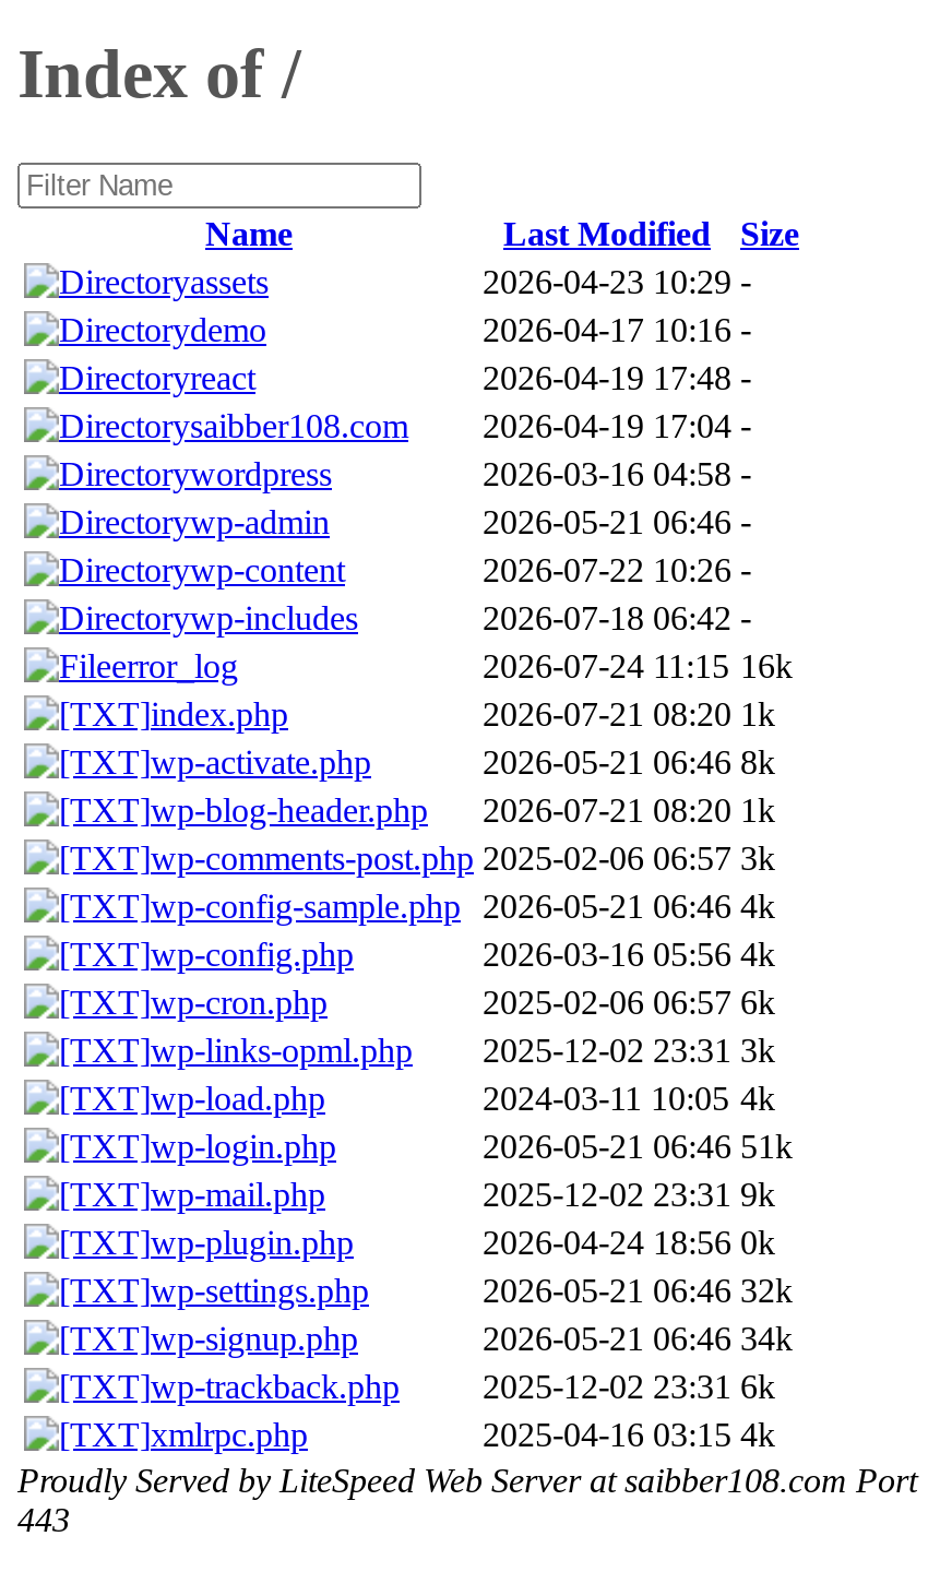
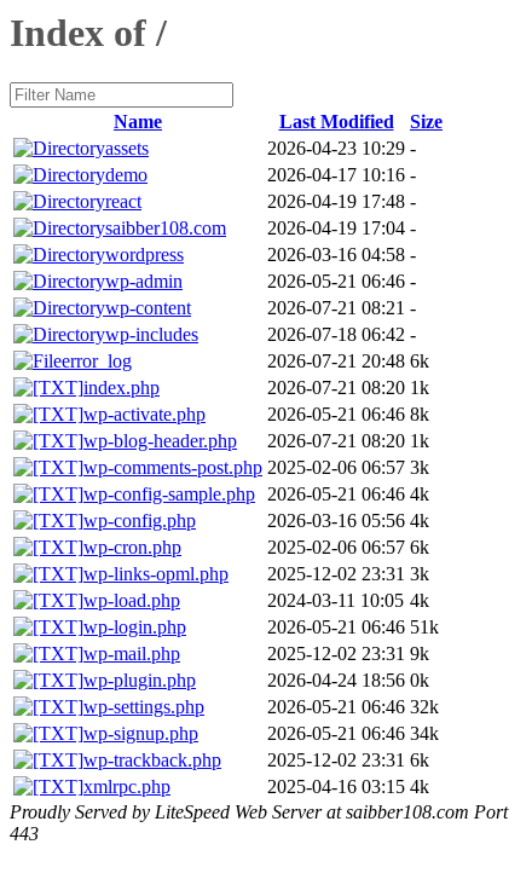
[483,551,751,588] 2026-07-22 10:26 - -> [267,297,416,318] 2026-07-21 08:21 -
[483,647,793,684] 2026-07-24 11:15 16k -> [267,351,429,371] 2026-07-21 20:48 6k

